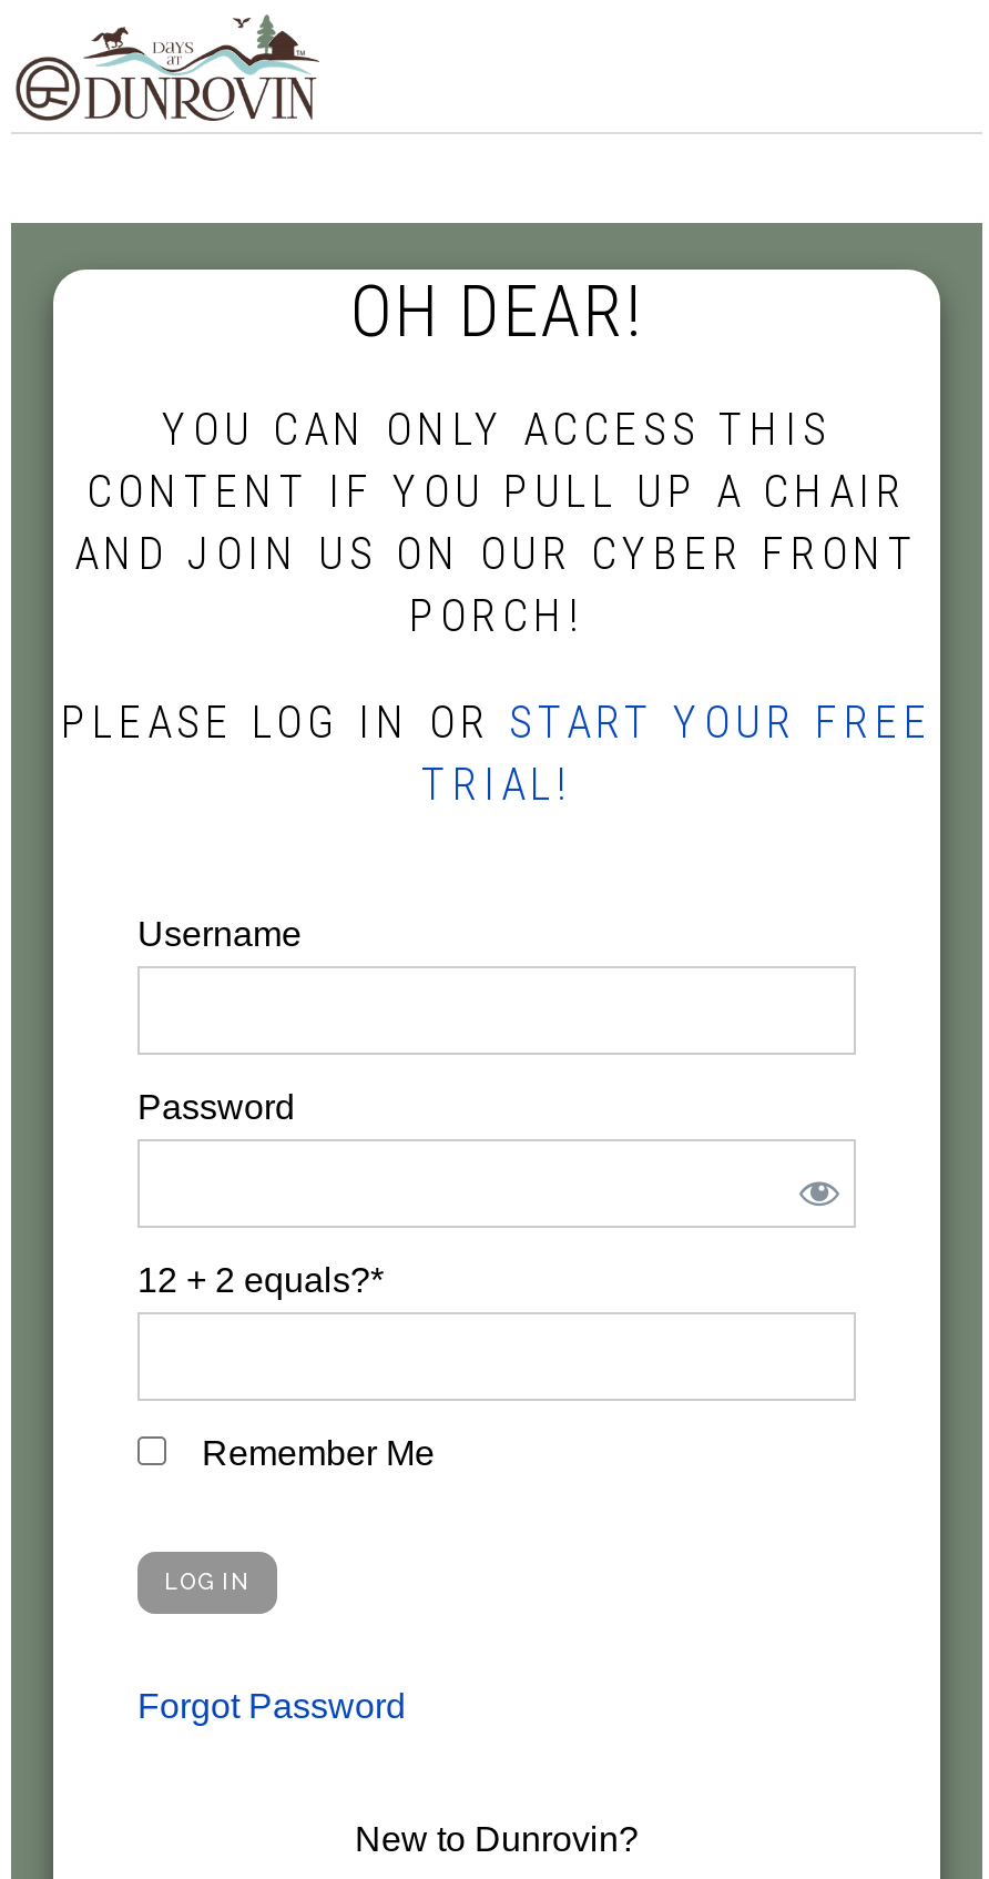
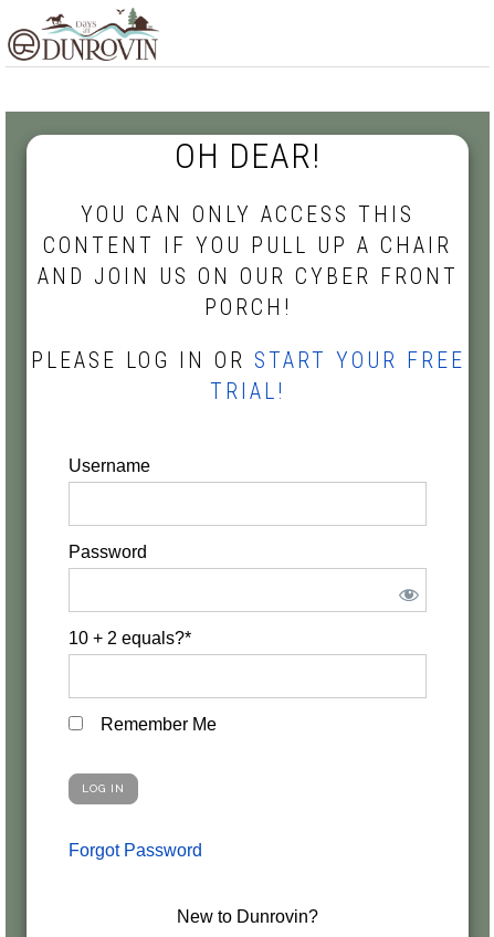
[137,1261,384,1299] 12 + 2 equals?* -> [69,629,191,648] 10 + 2 equals?*

